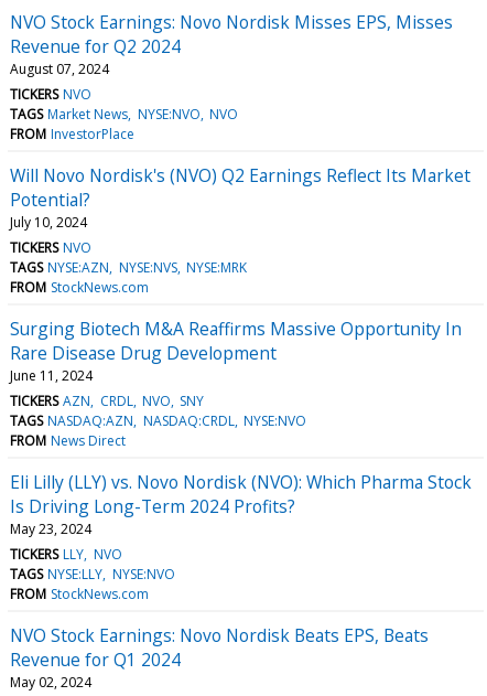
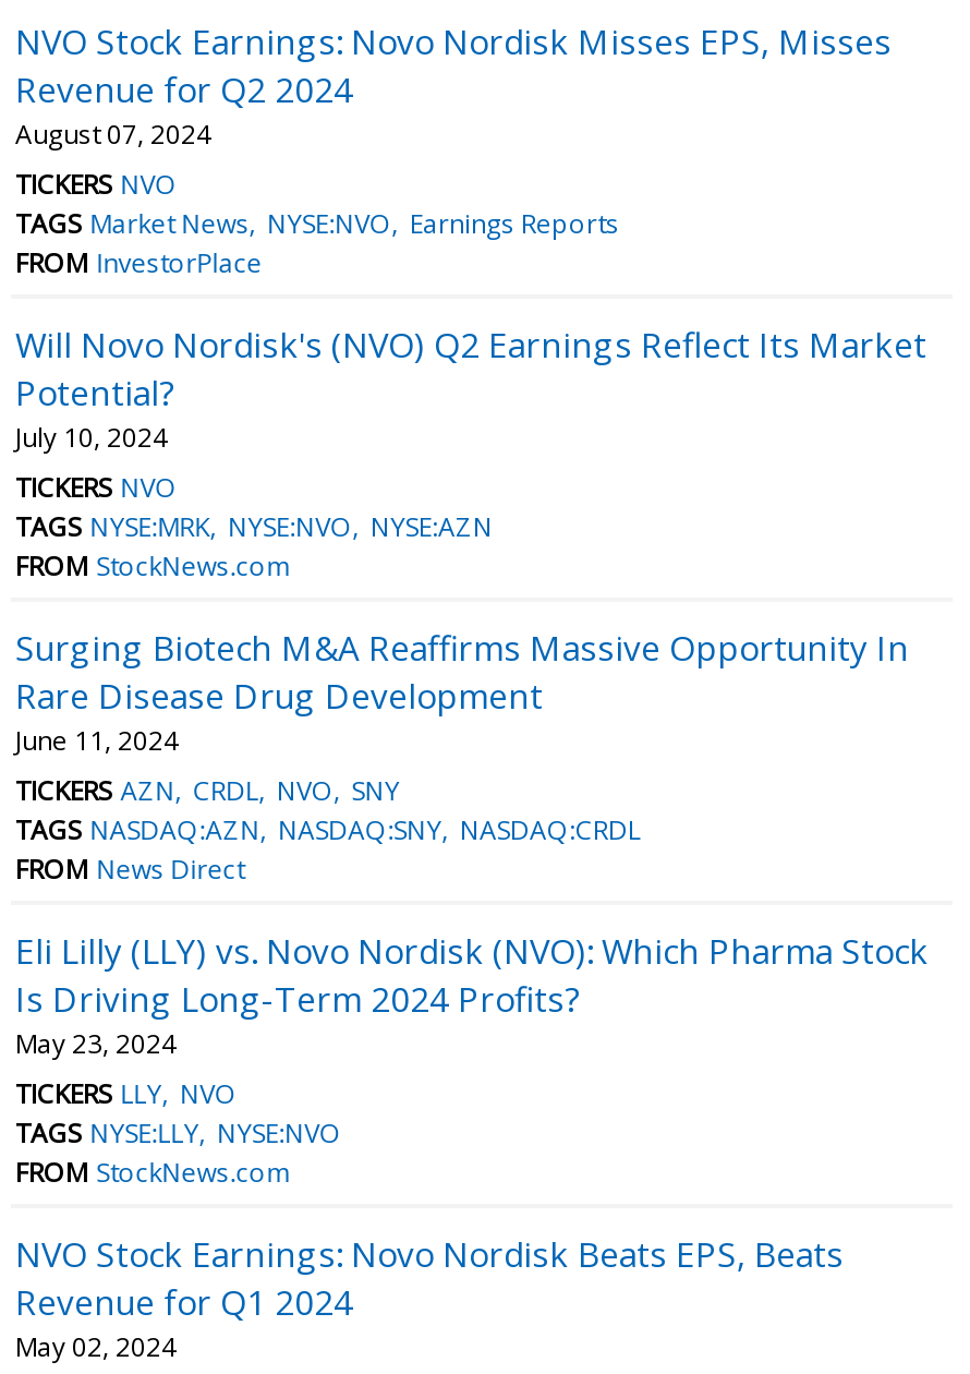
[10,105,238,123] TAGS Market News NYSE:NVO NVO -> [15,205,619,242] TAGS Market News NYSE:NVO Earnings Reports
[10,258,247,277] TAGS NYSE:AZN NYSE:NVS NYSE:MRK -> [15,508,492,545] TAGS NYSE:MRK NYSE:NVO NYSE:AZN
[10,411,306,430] TAGS NASDAQ:AZN NASDAQ:CRDL NYSE:NVO -> [15,811,641,848] TAGS NASDAQ:AZN NASDAQ:SNY NASDAQ:CRDL

